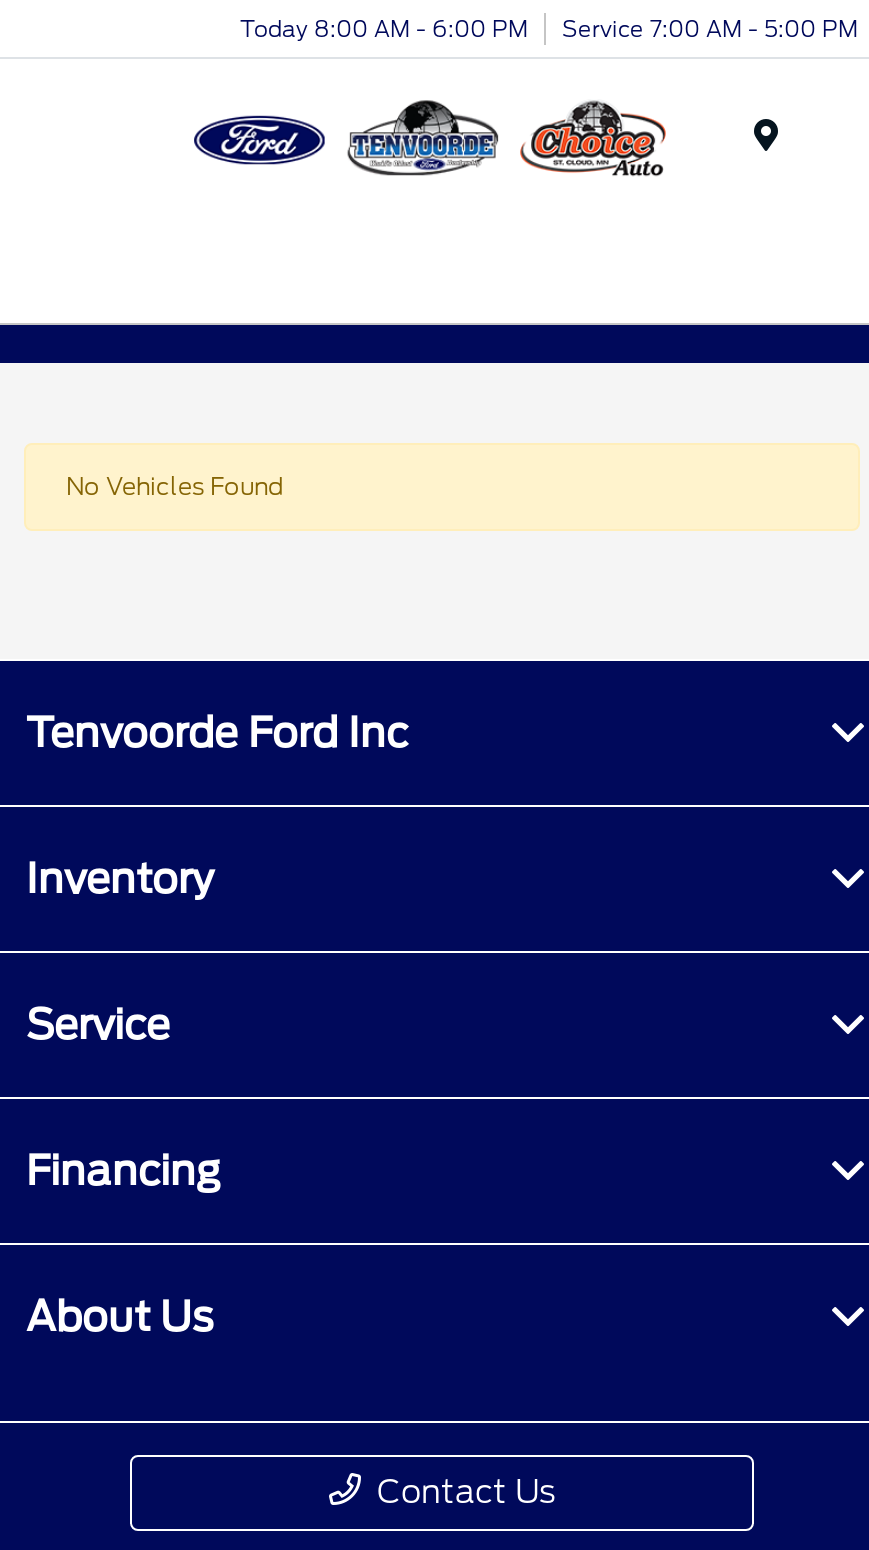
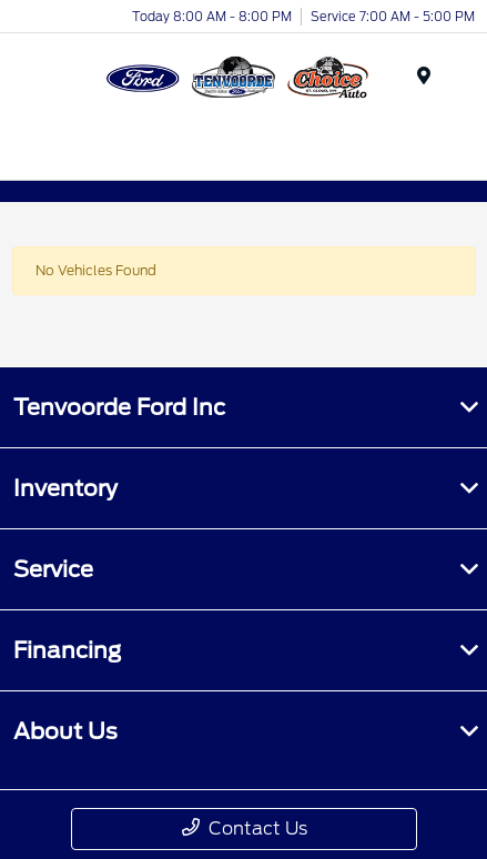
[240,14,858,42] Today 8:00 AM - 6:00 PM Service 7:00 AM - 5:00 PM -> [132,8,475,24] Today 8:00 AM - 8:00 PM Service 7:00 AM - 5:00 PM

